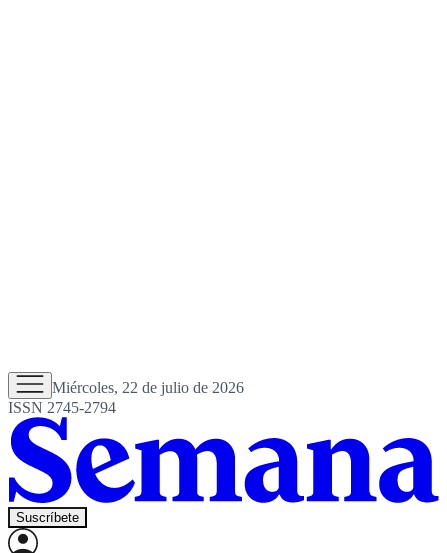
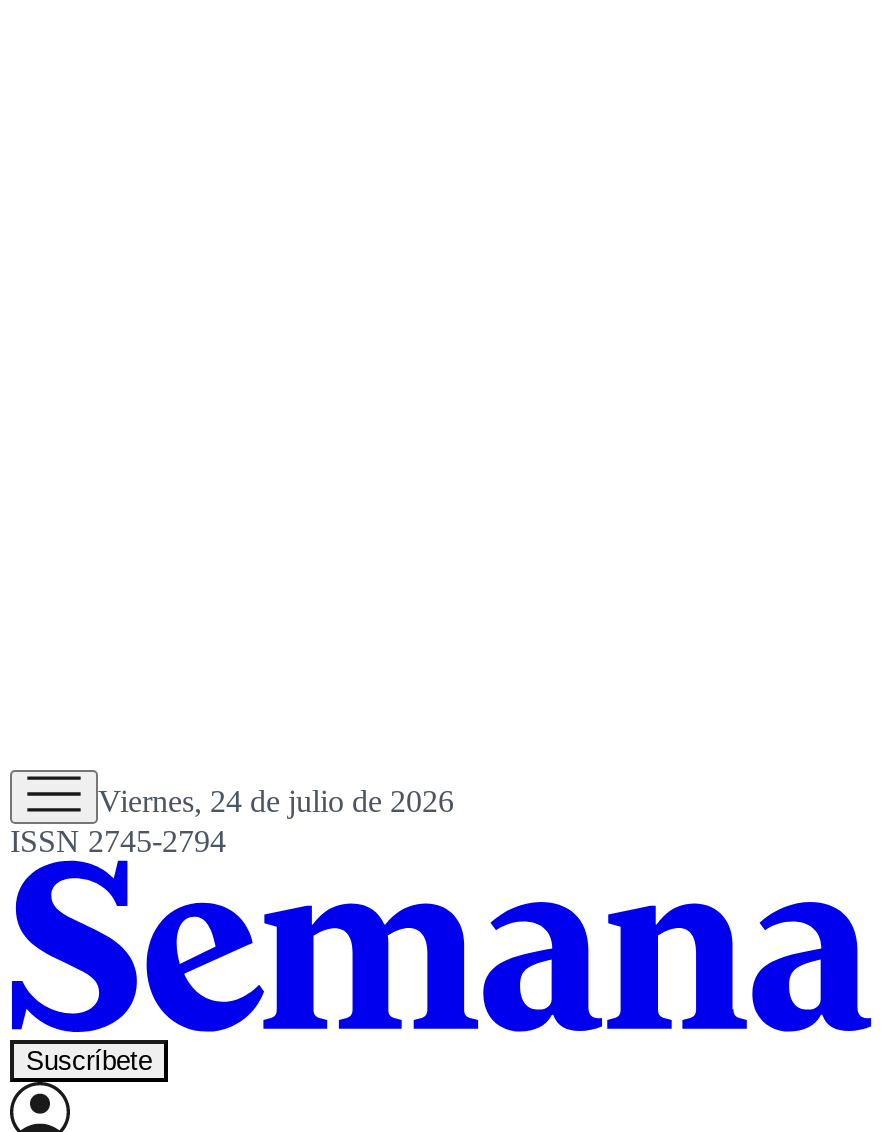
[52,379,244,396] Miércoles, 22 de julio de 2026 -> [98,784,454,818] Viernes, 24 de julio de 2026

